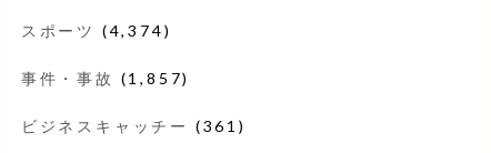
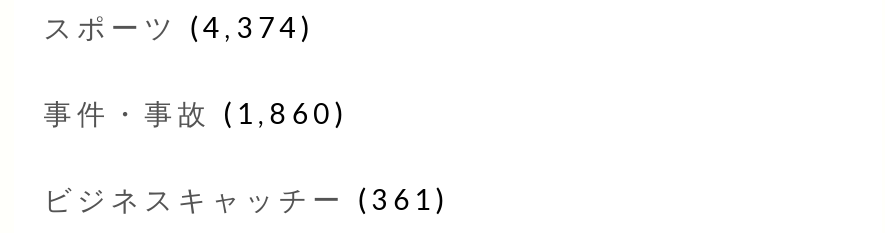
[21,69,190,87] 事件・事故(1,857) -> [43,96,348,130] 事件・事故(1,860)

